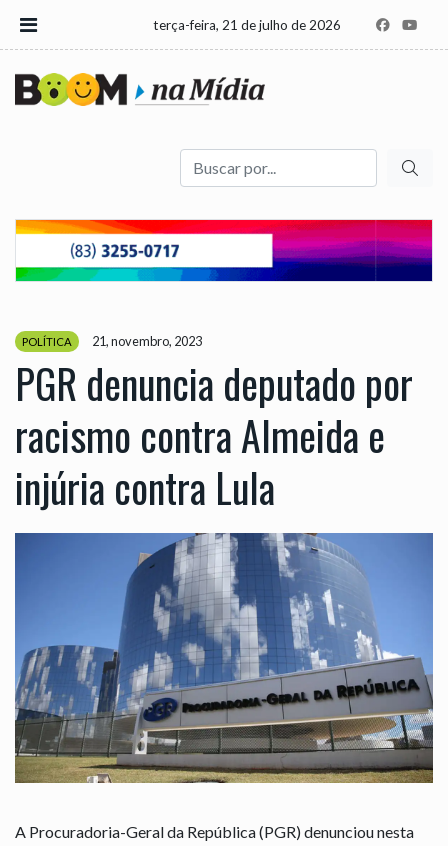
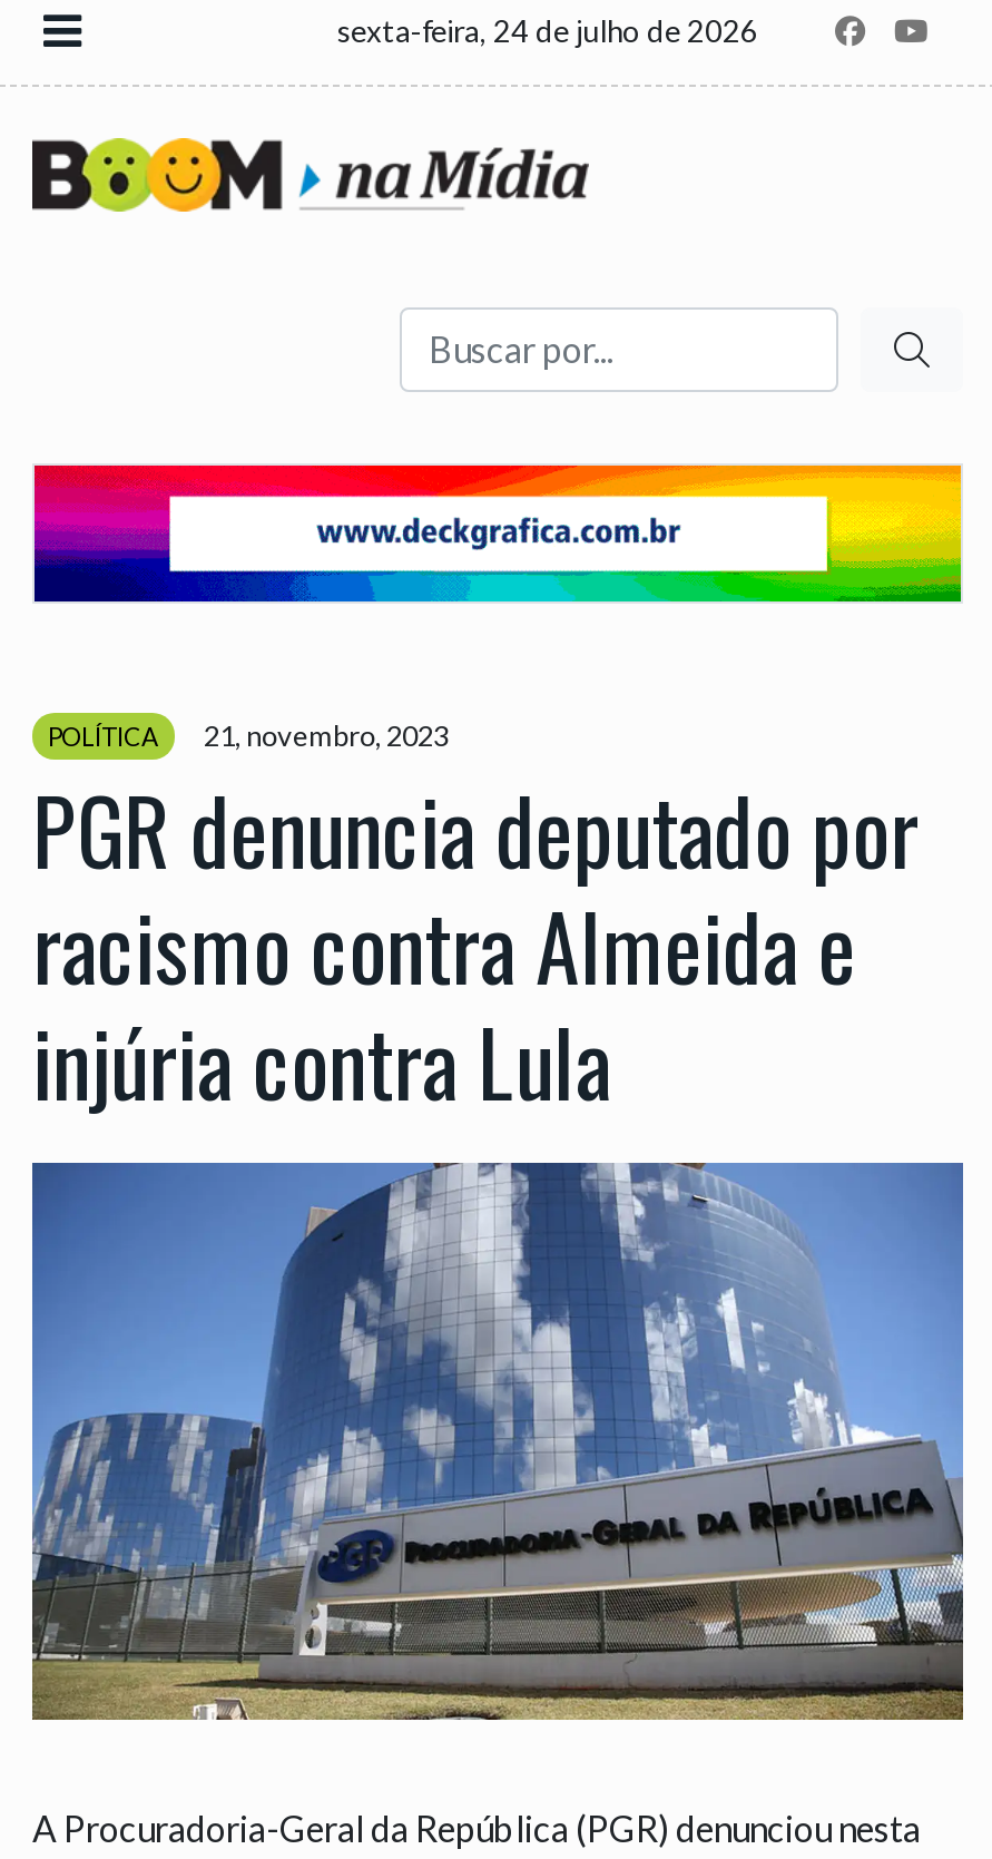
[153,17,341,33] terça-feira, 21 de julho de 2026 -> [337,13,758,49] sexta-feira, 24 de julho de 2026
[15,219,433,282] [image] -> [32,463,963,604] [image]

